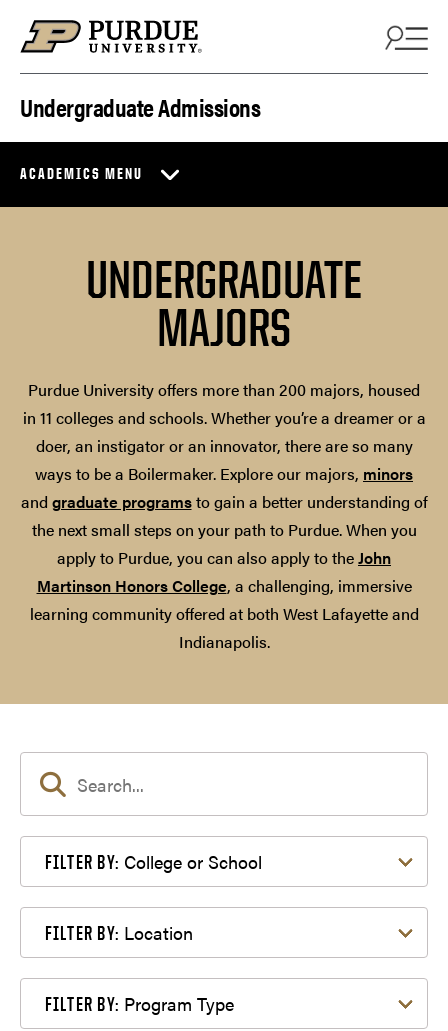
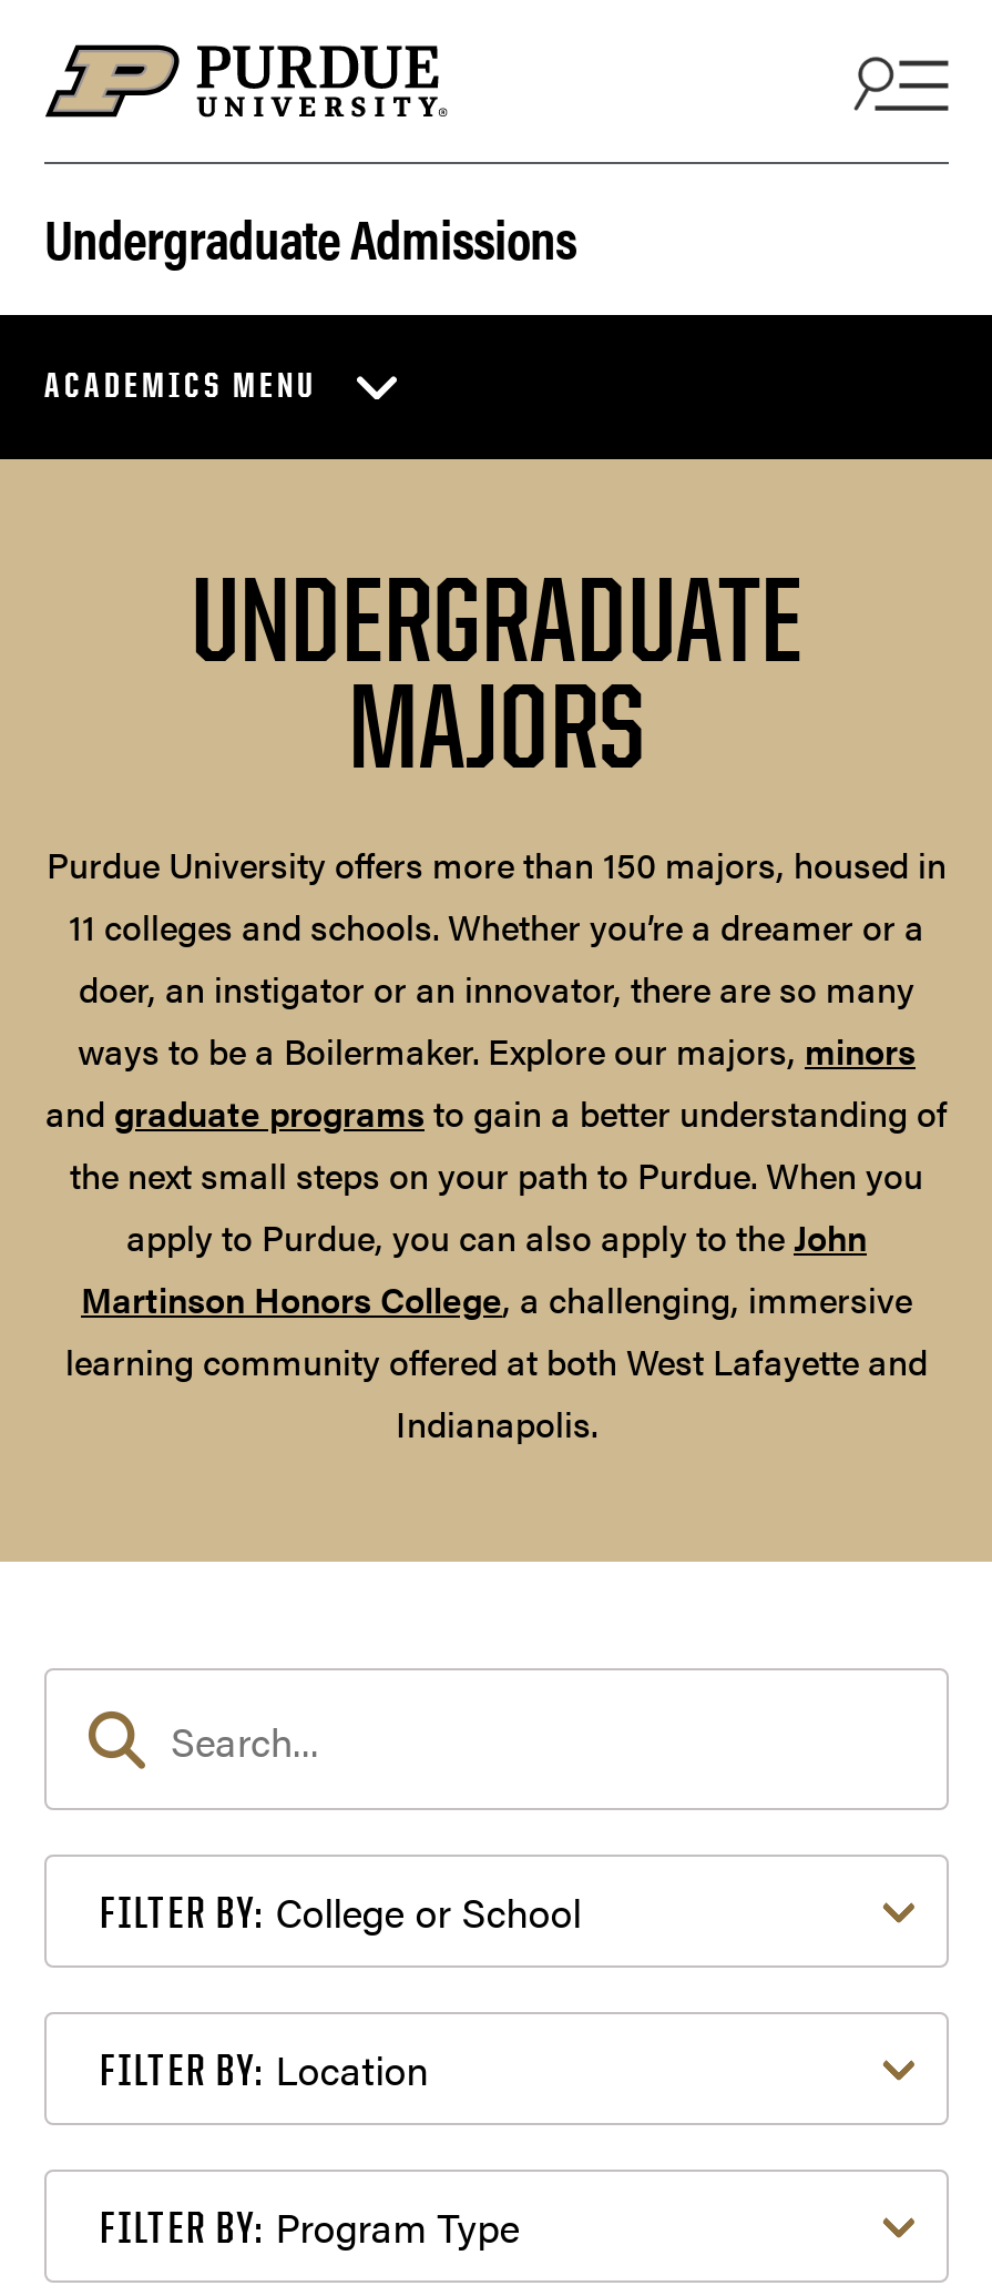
[22,378,425,429] Purdue University offers more than 200 majors, housed | in 11 colleges and schools. Whether you’re a dreamer or a -> [47,839,947,952] Purdue University offers more than 150 majors, housed in | 11 colleges and schools. Whether you’re a dreamer or a

